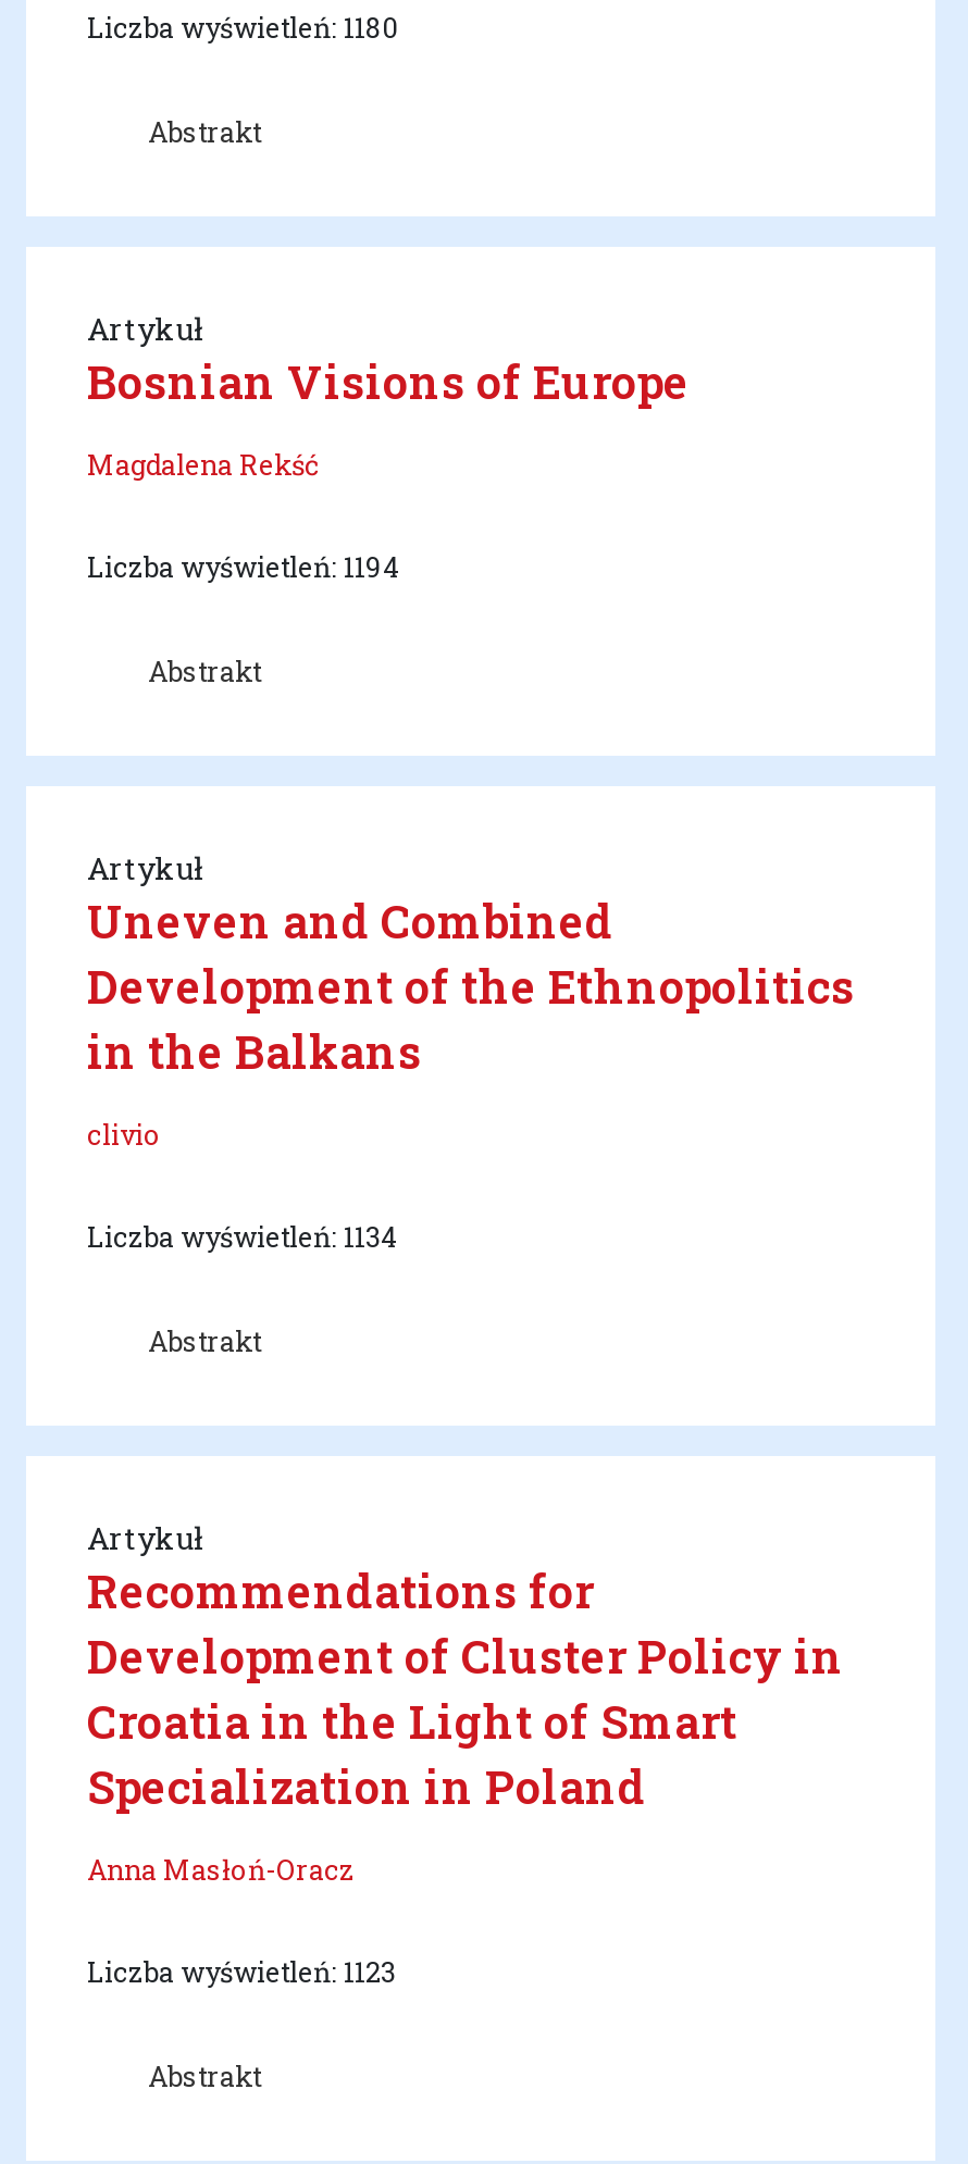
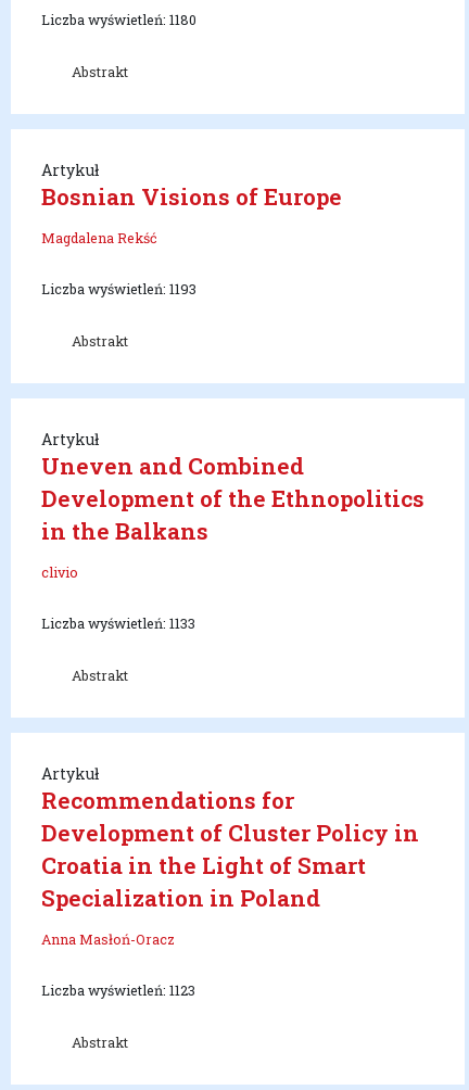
[87,550,400,585] Liczba wyświetleń: 1194 -> [41,281,197,298] Liczba wyświetleń: 1193
[87,1220,398,1255] Liczba wyświetleń: 1134 -> [41,615,195,632] Liczba wyświetleń: 1133

